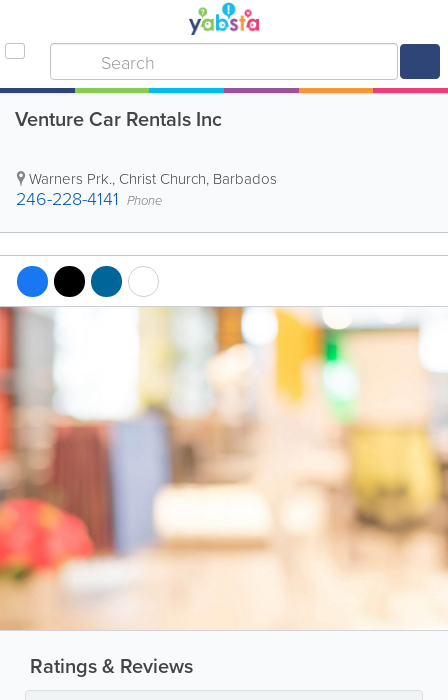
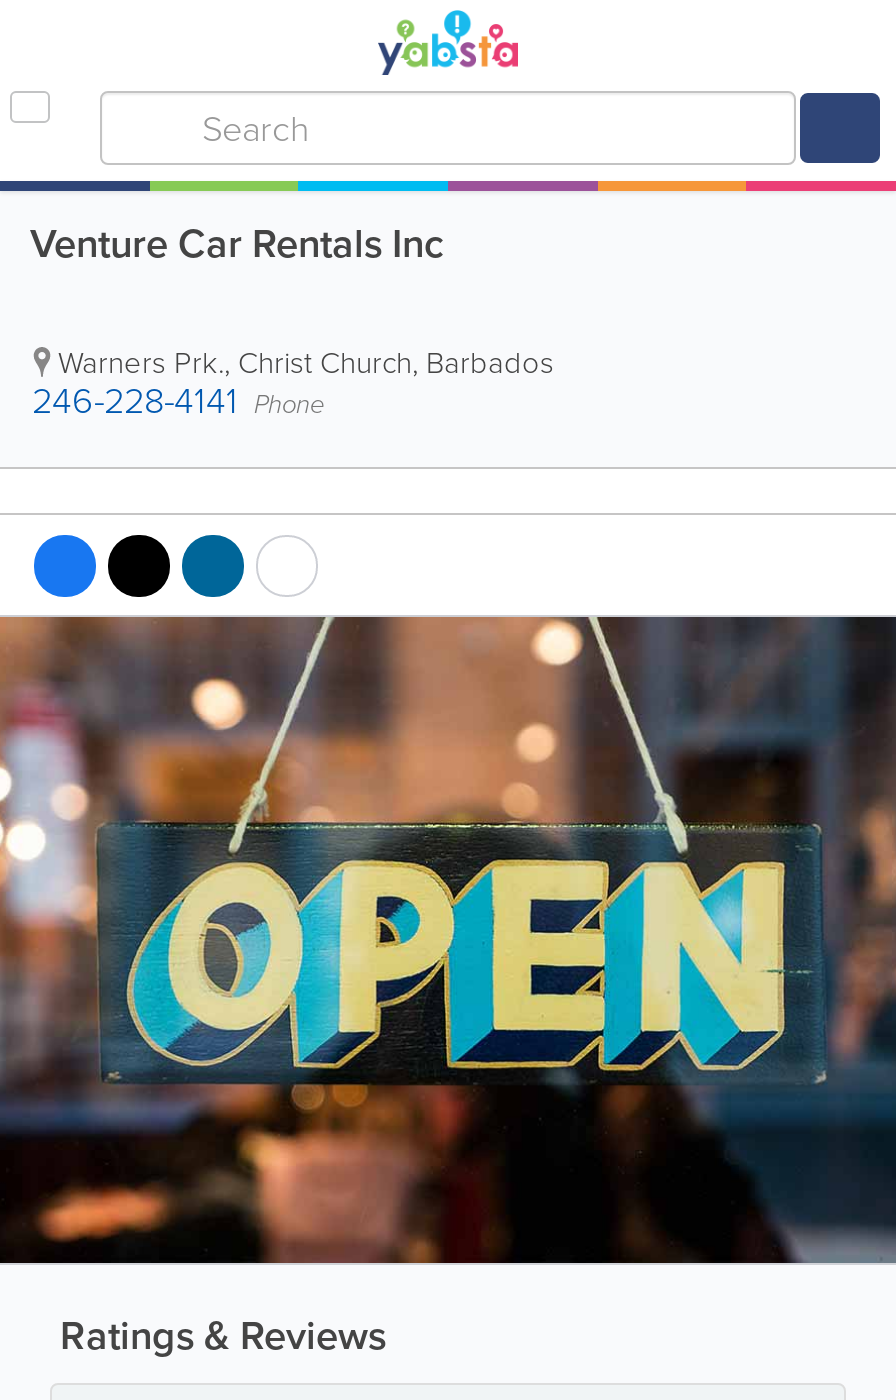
[3,307,445,631] [image] -> [6,615,890,1265] [image]

